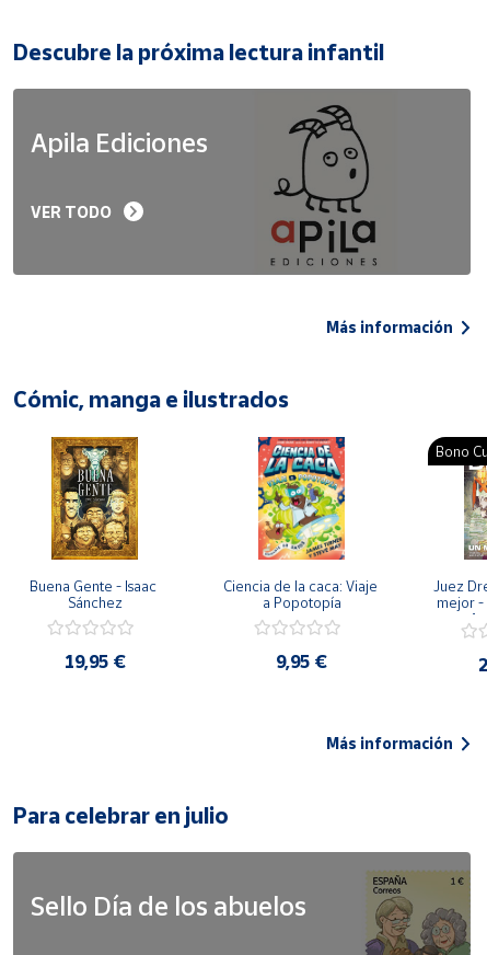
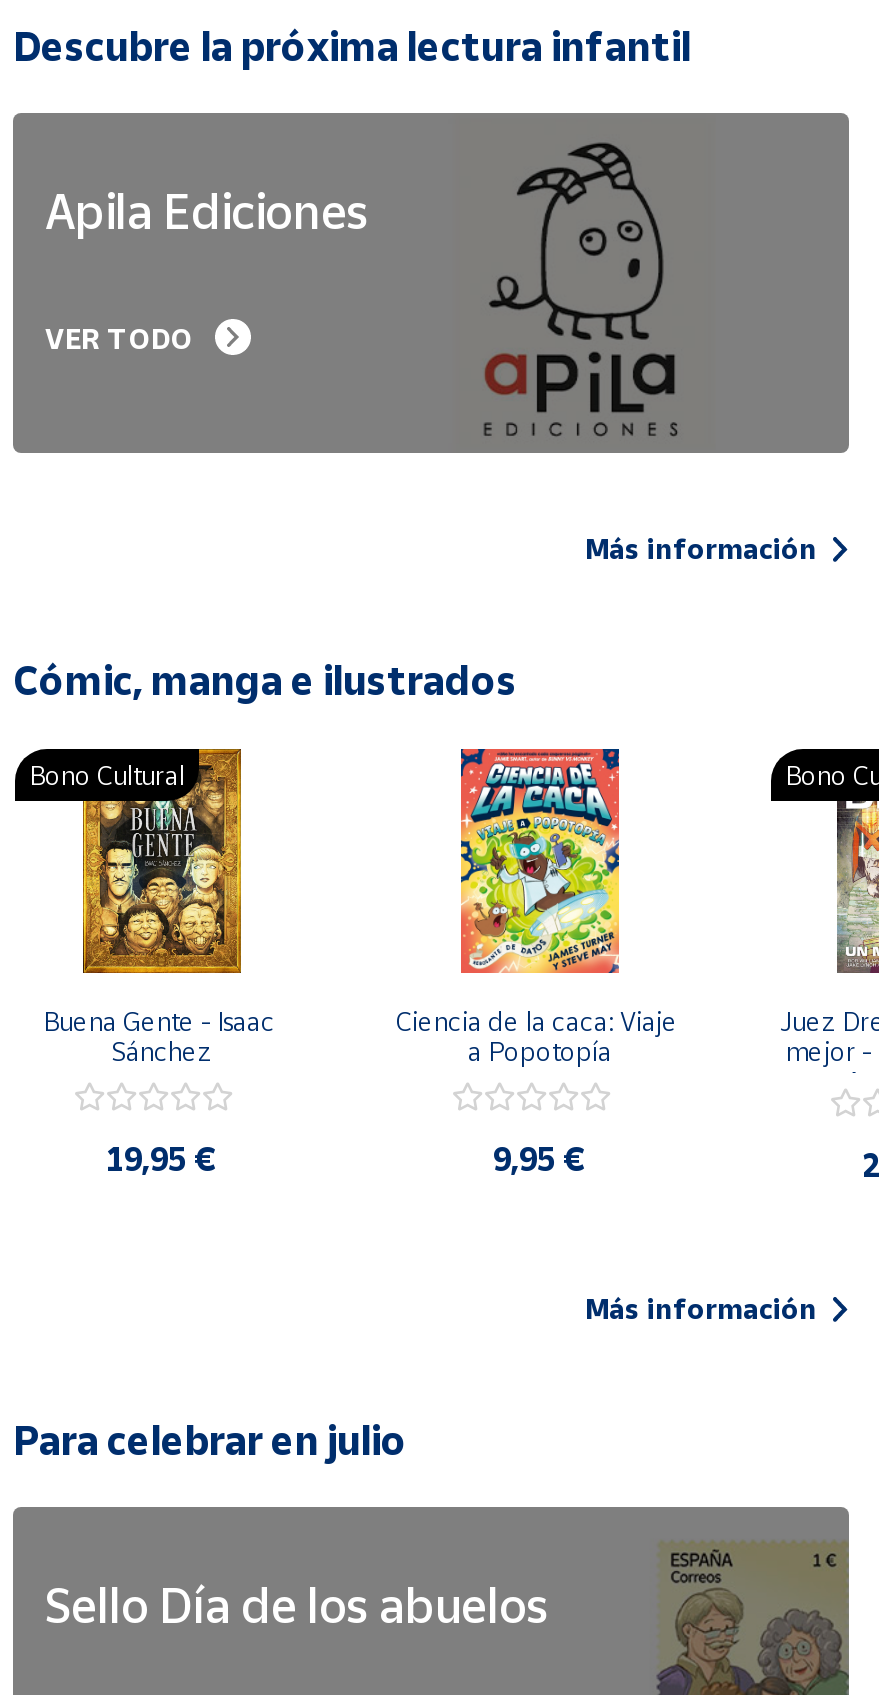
none -> [29,760,185,792] Bono Cultural

